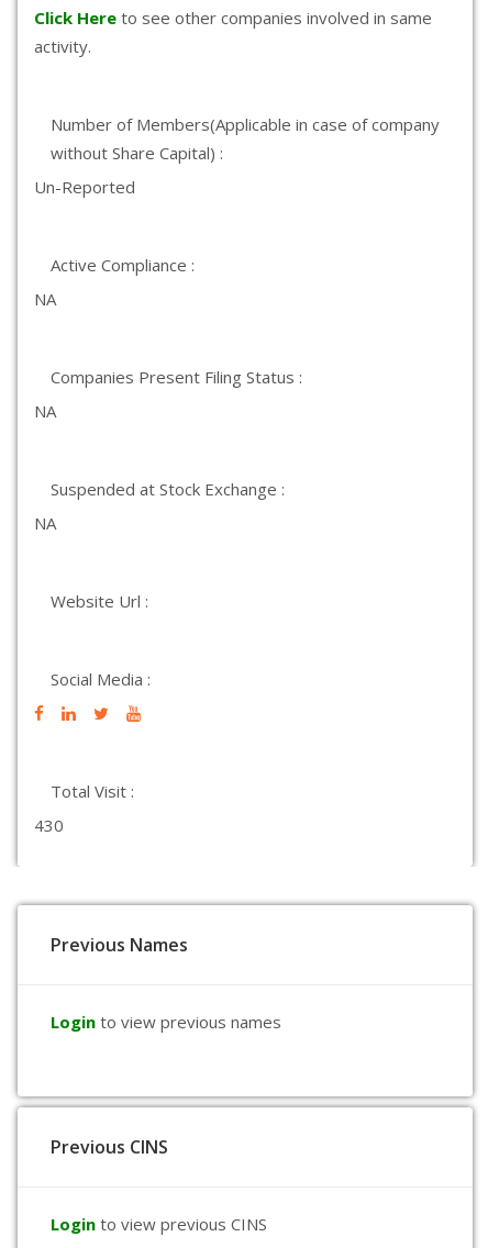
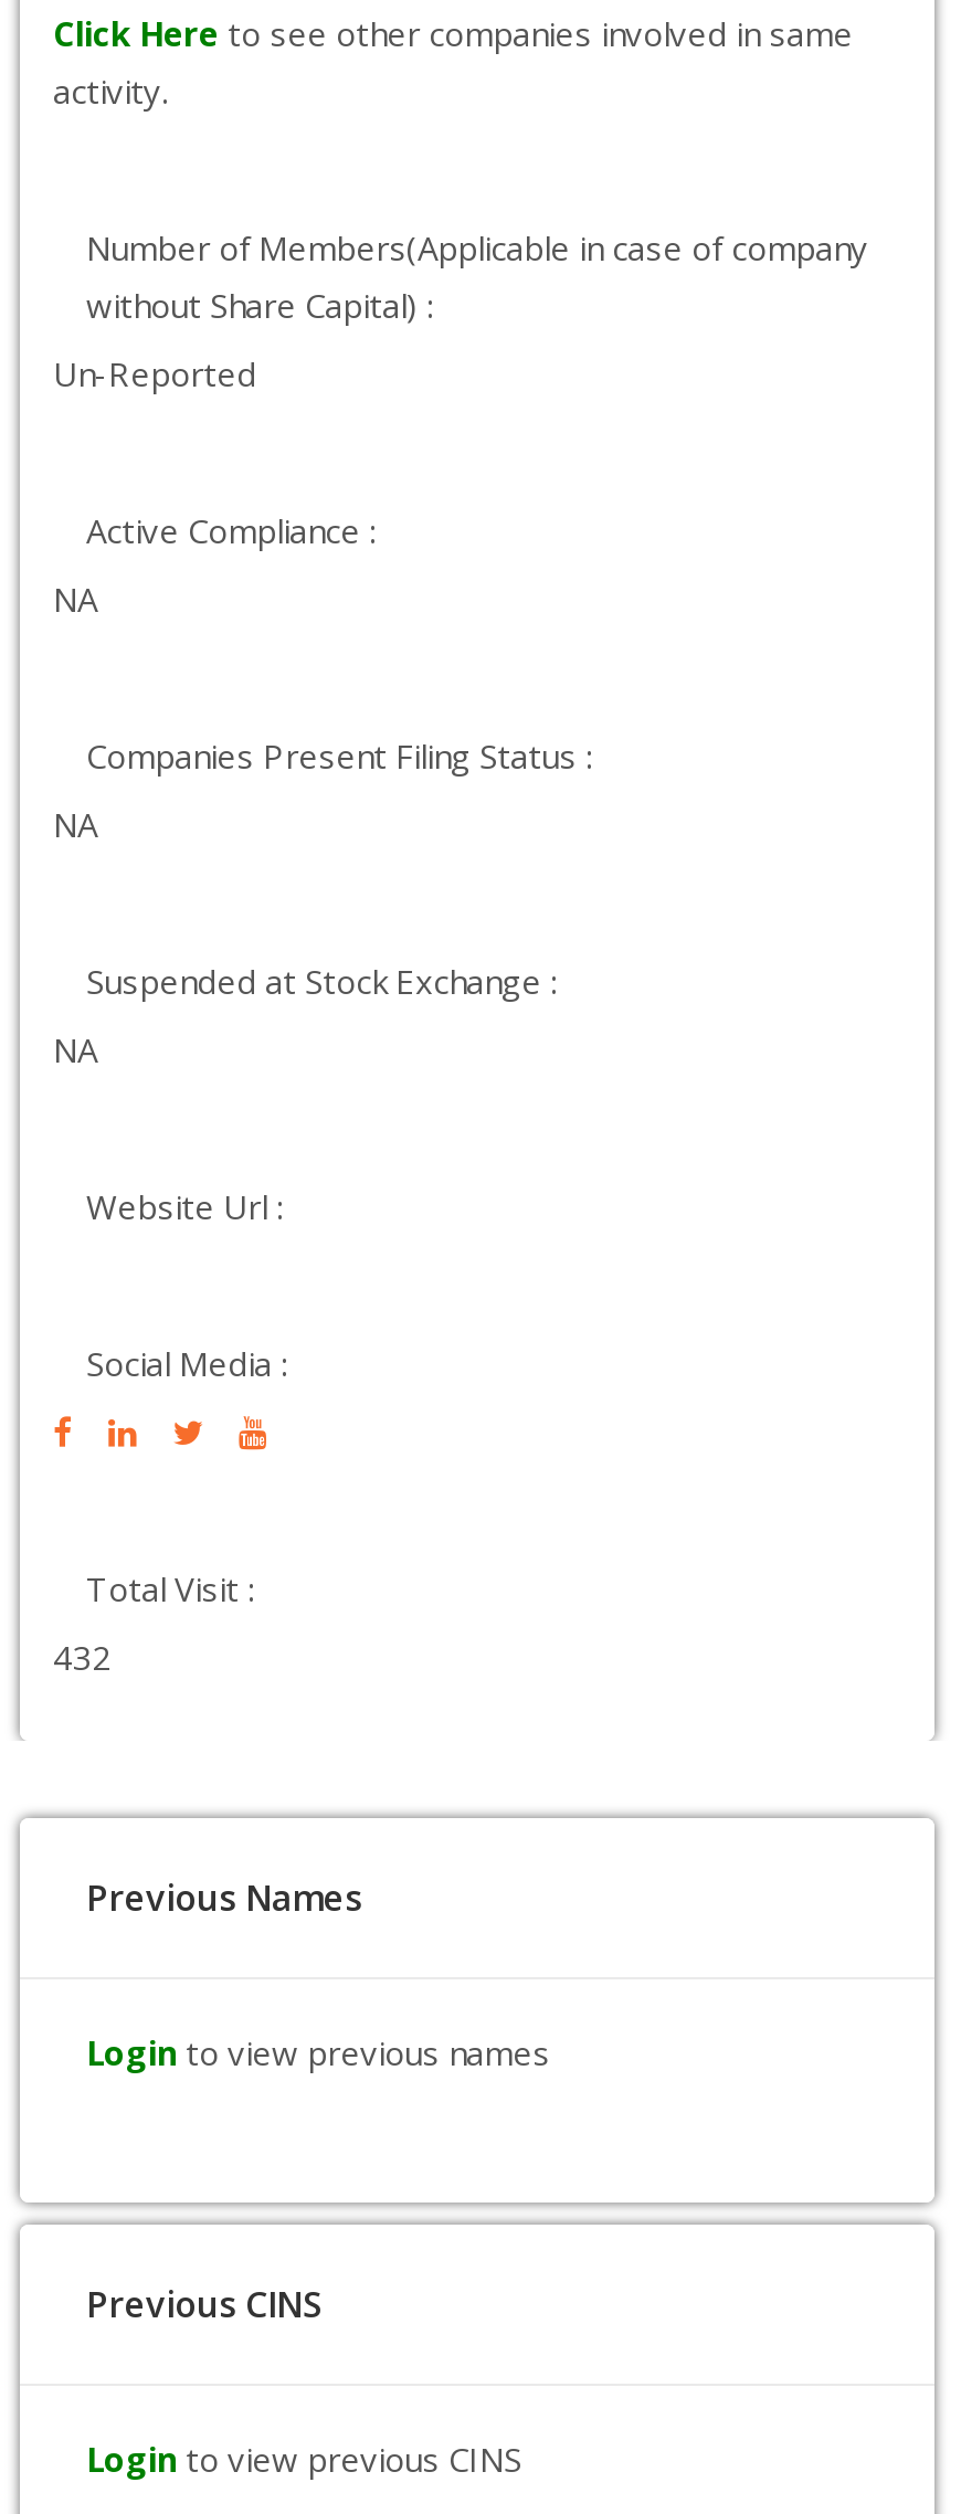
[34,814,64,836] 430 -> [53,1635,113,1679] 432

